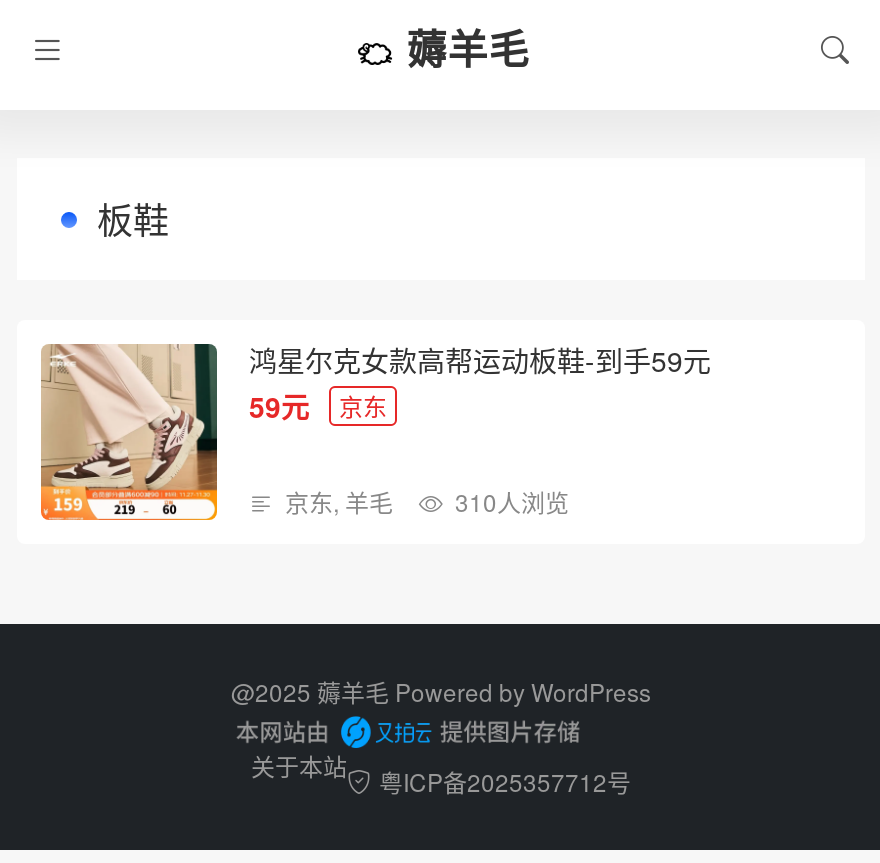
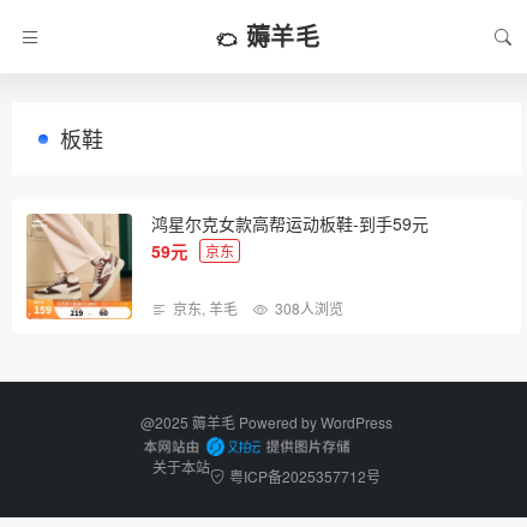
[285,484,569,518] 京东,羊毛 310人浏览 -> [173,298,343,318] 京东,羊毛 308人浏览

